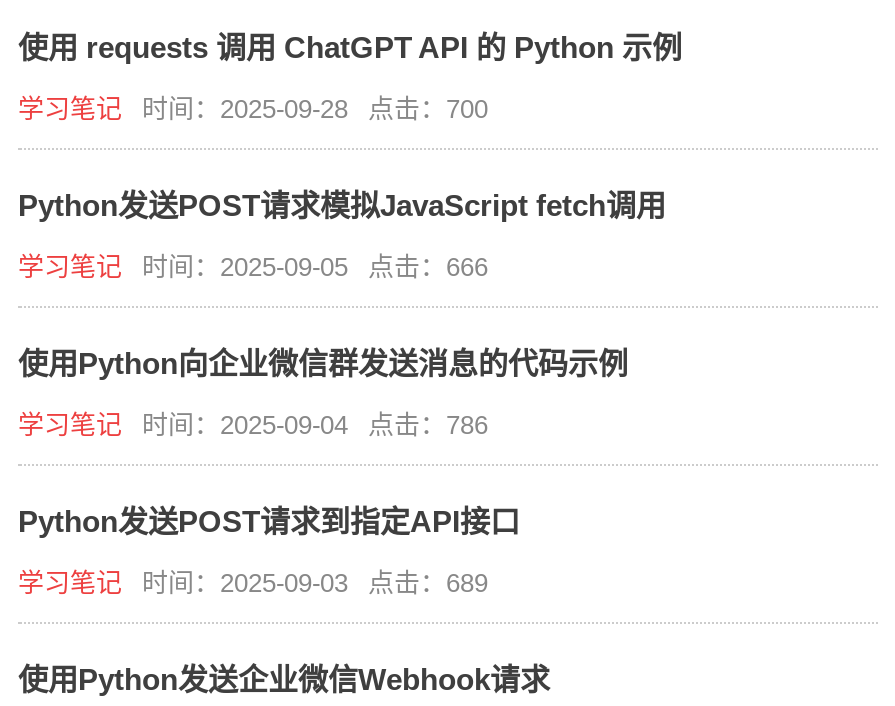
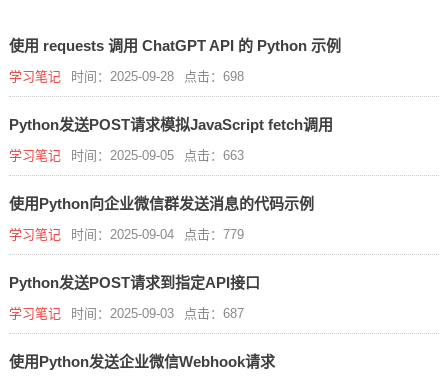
[18,94,488,124] 学习笔记 时间：2025-09-28 点击：700 -> [9,69,244,84] 学习笔记 时间：2025-09-28 点击：698
[18,252,488,282] 学习笔记 时间：2025-09-05 点击：666 -> [9,148,244,163] 学习笔记 时间：2025-09-05 点击：663
[18,410,488,440] 学习笔记 时间：2025-09-04 点击：786 -> [9,227,244,242] 学习笔记 时间：2025-09-04 点击：779
[18,568,488,598] 学习笔记 时间：2025-09-03 点击：689 -> [9,306,244,321] 学习笔记 时间：2025-09-03 点击：687

